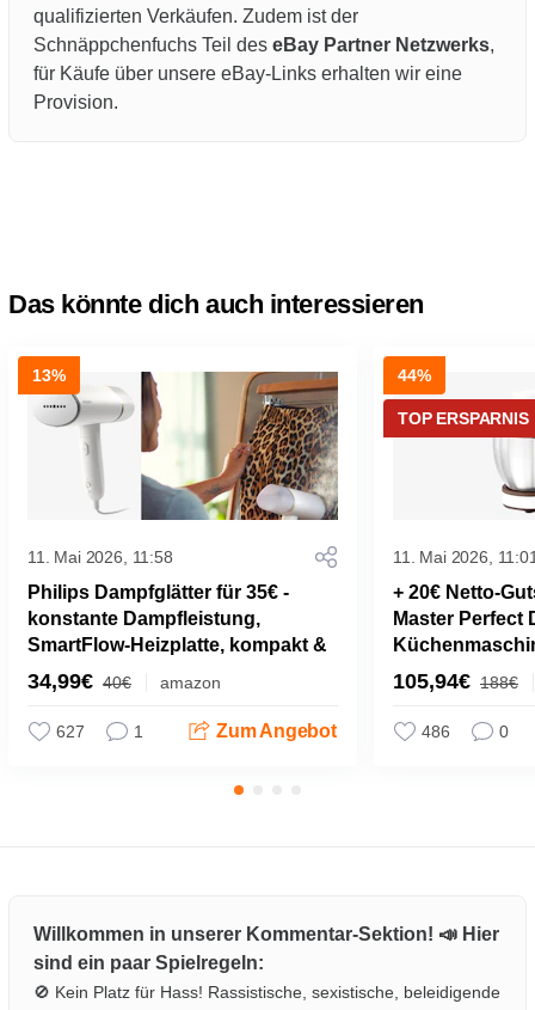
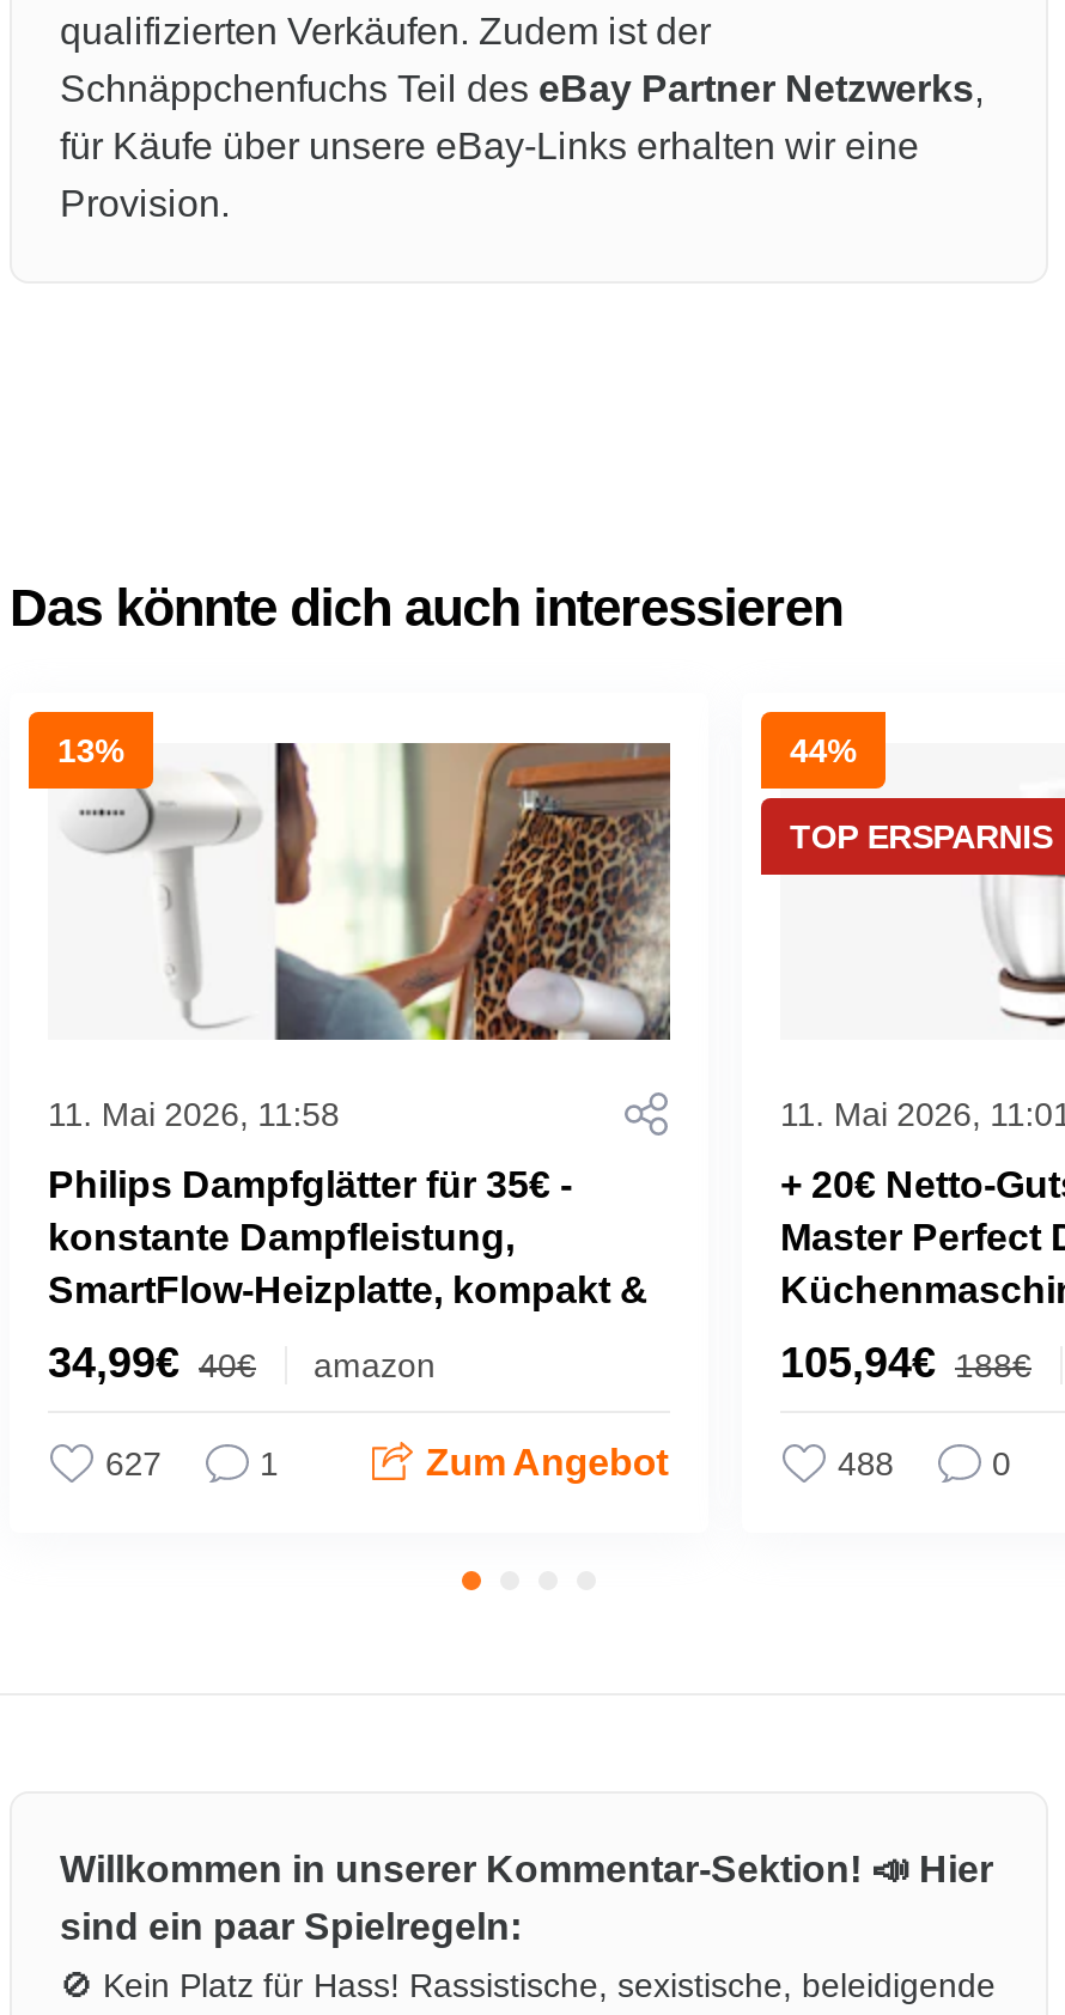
[422,722,450,741] 486 -> [838,1445,894,1483] 488

